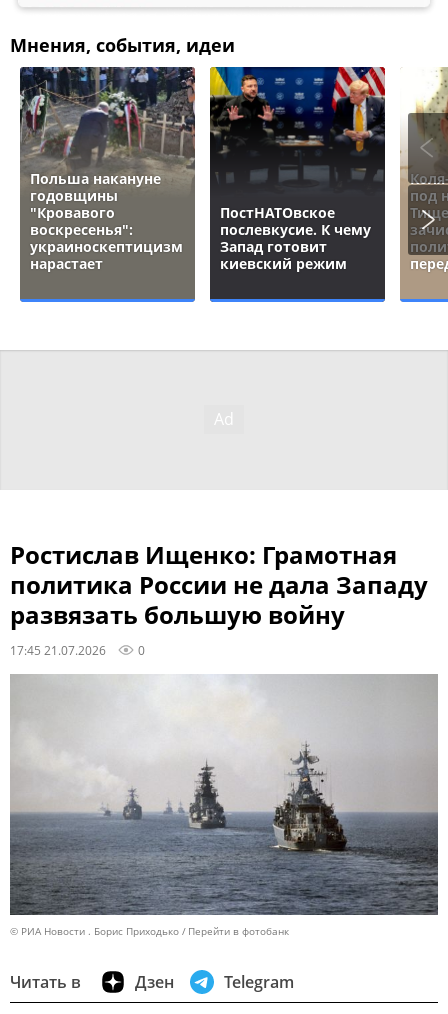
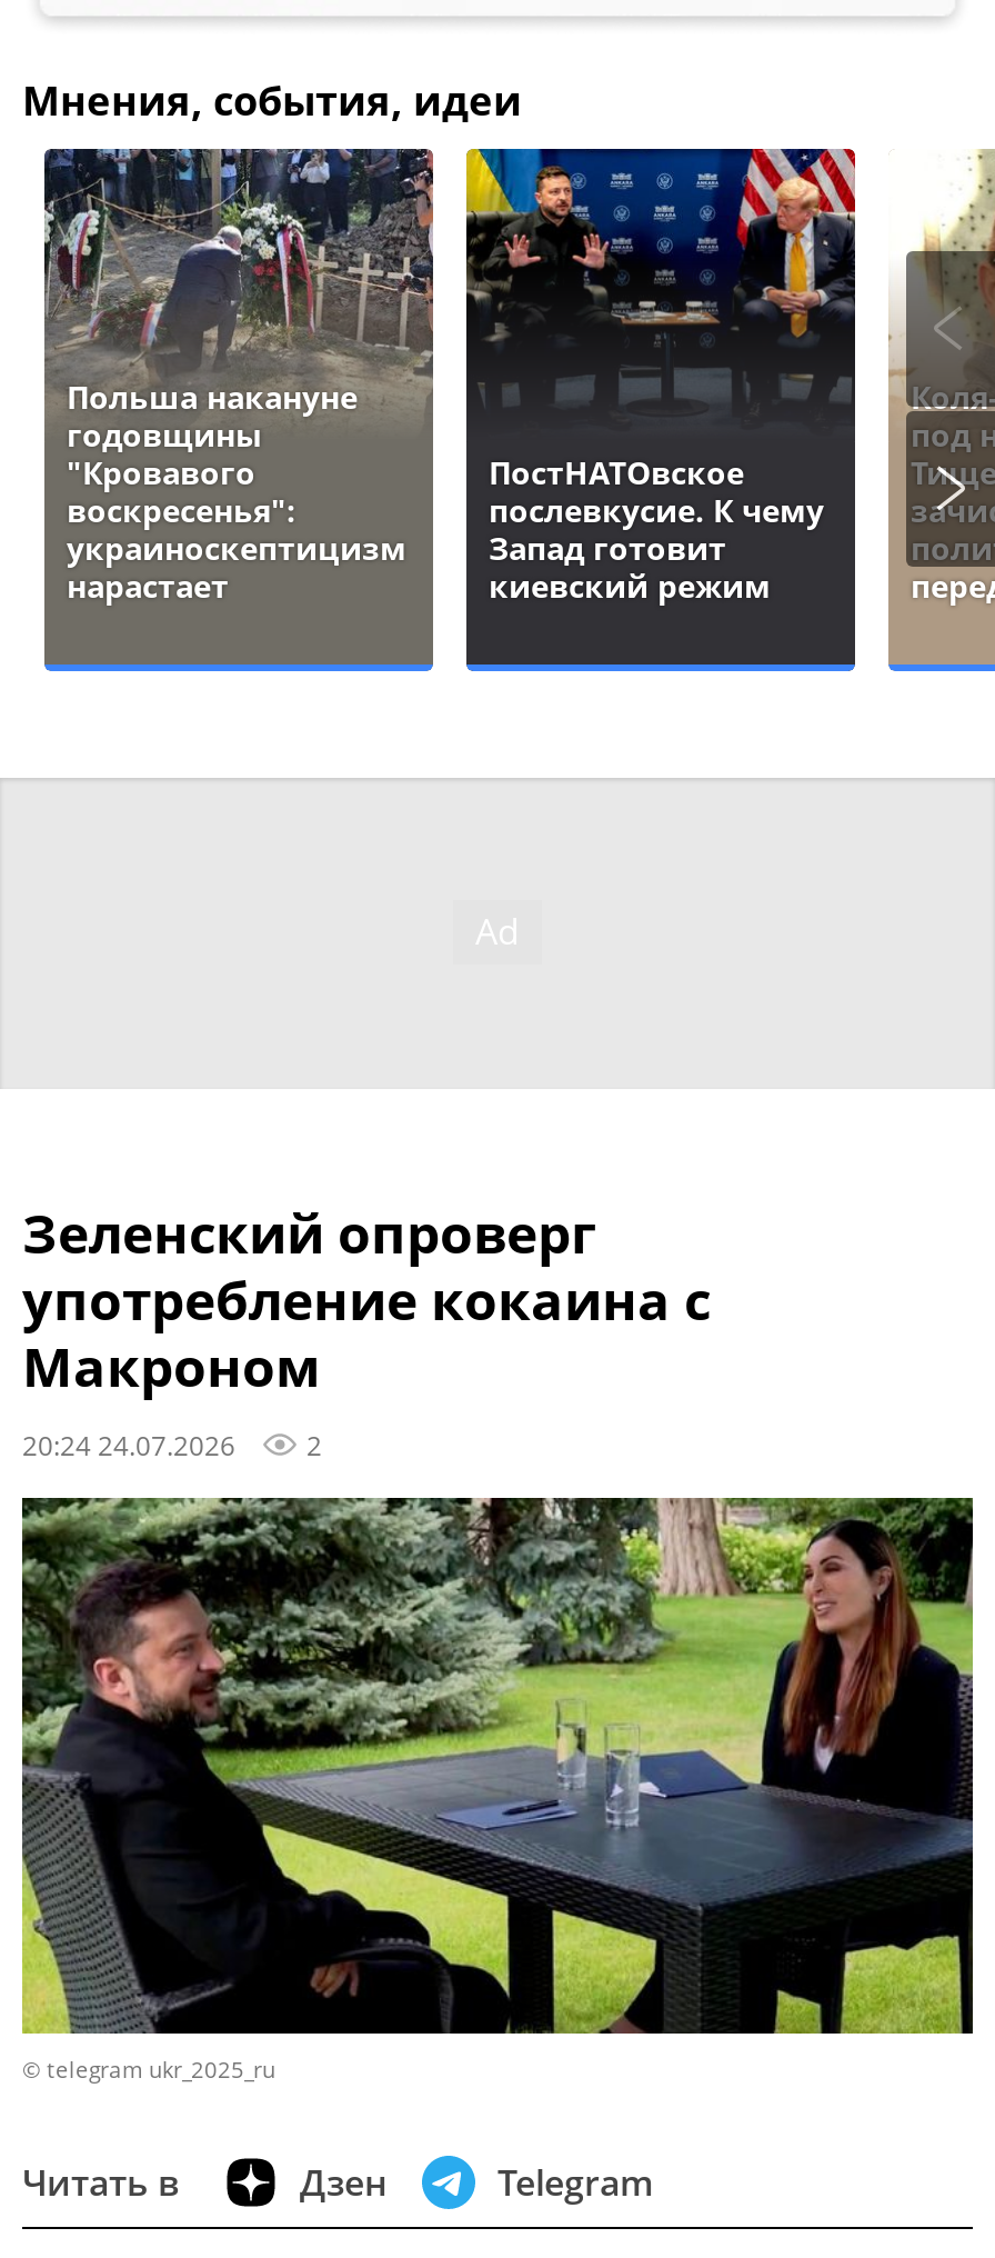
[10,538,428,658] Ростислав Ищенко: Грамотная | политика России не дала Западу | развязать большую войну | 17:45 21.07.2026 | 0 -> [22,1195,711,1462] Зеленский опроверг | употребление кокаина с | Макроном | 20:24 24.07.2026 | 2
[9,674,439,938] [image] | © РИА Новости . Борис Приходько | Перейти в фотобанк -> [20,1496,975,2084] [image] | © telegram ukr_2025_ru

